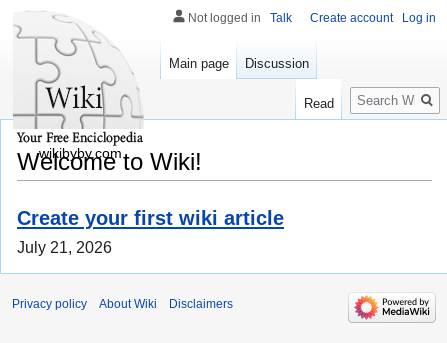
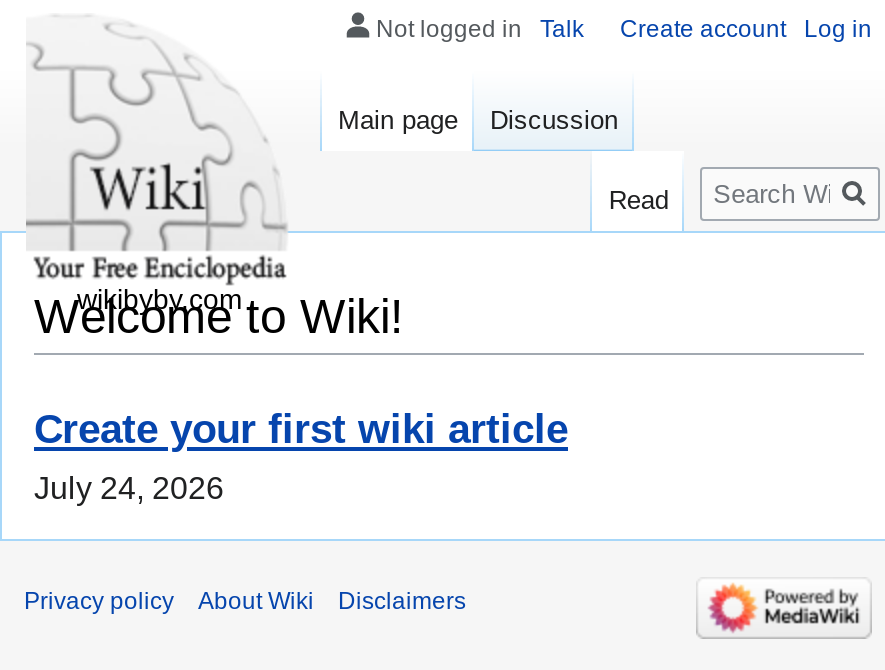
[17,239,112,256] July 21, 2026 -> [34,472,224,506] July 24, 2026

